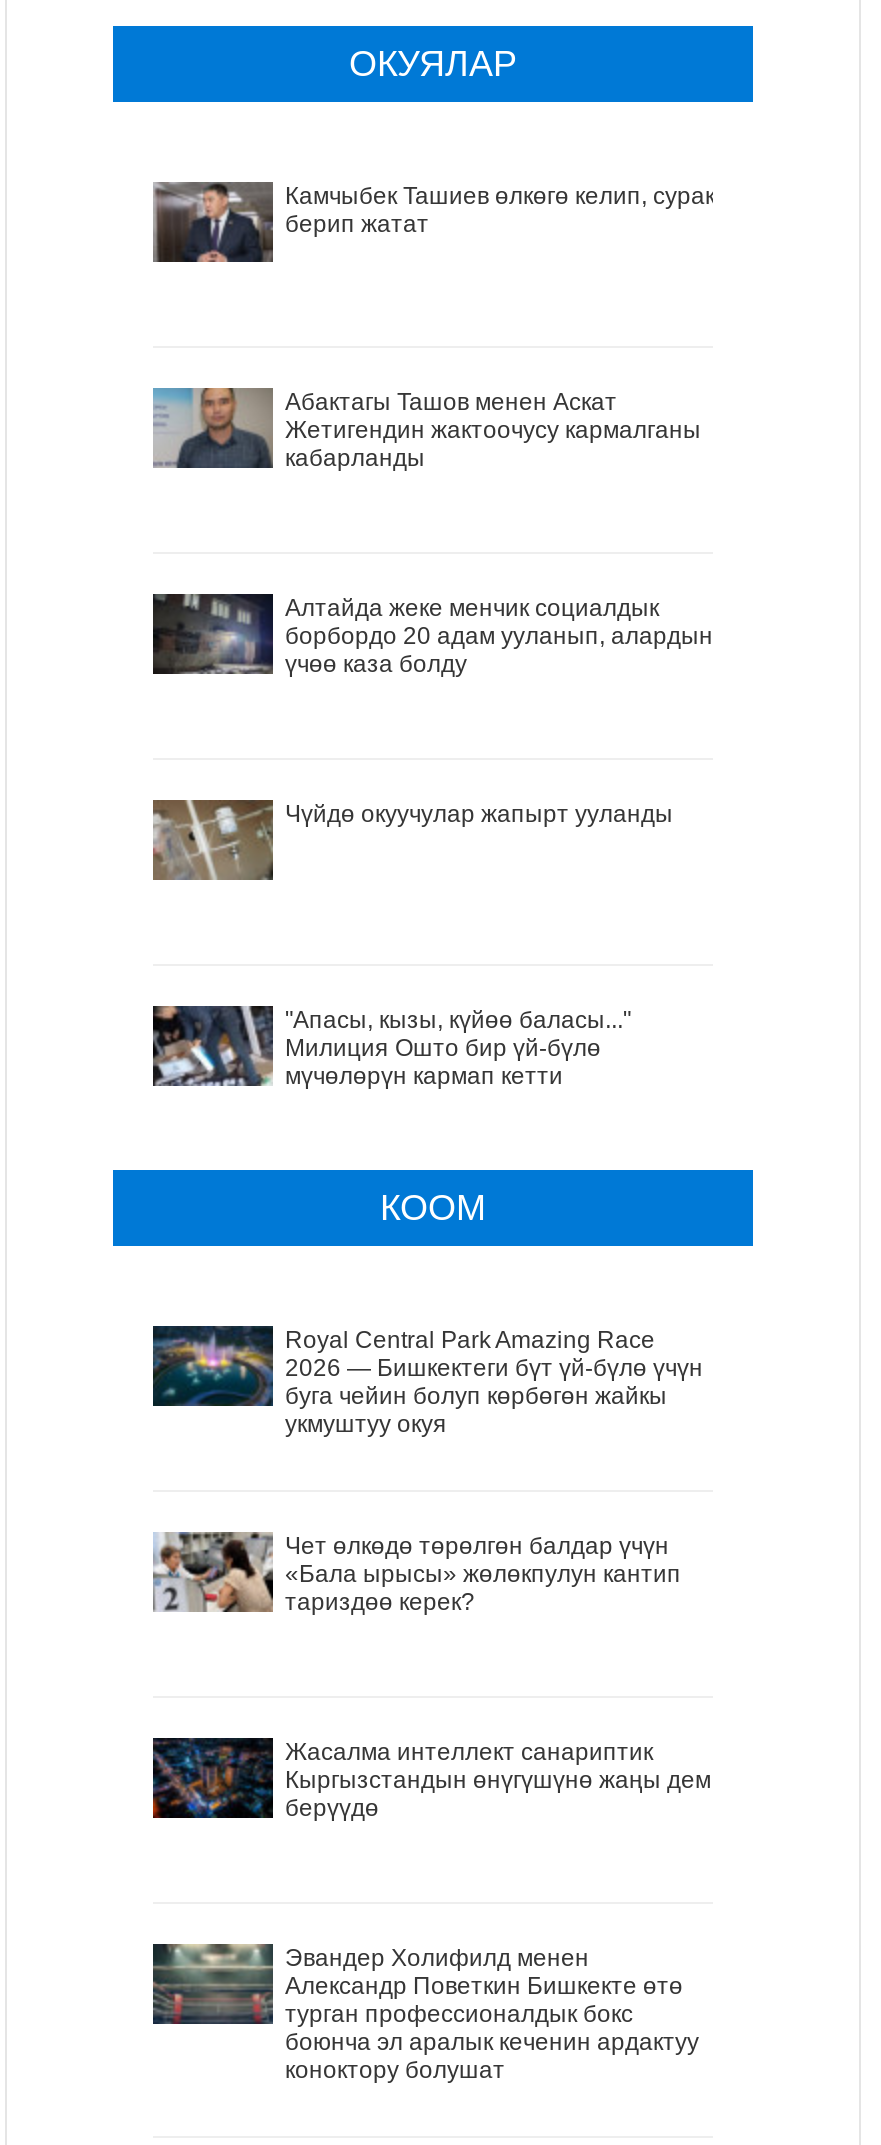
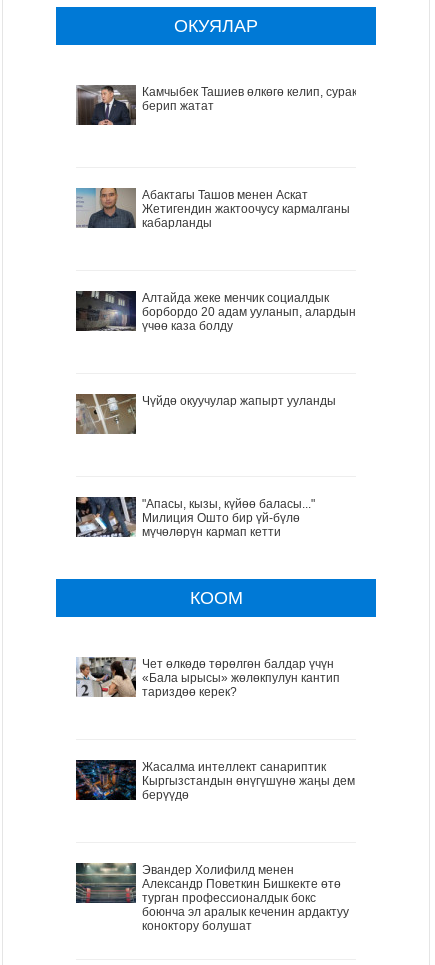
[151,1324,703,1438] [image] | Royal Central Park Amazing Race | 2026 — Бишкектеги бүт үй-бүлө үчүн | буга чейин болуп көрбөгөн жайкы | укмуштуу окуя -> none

